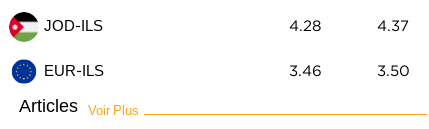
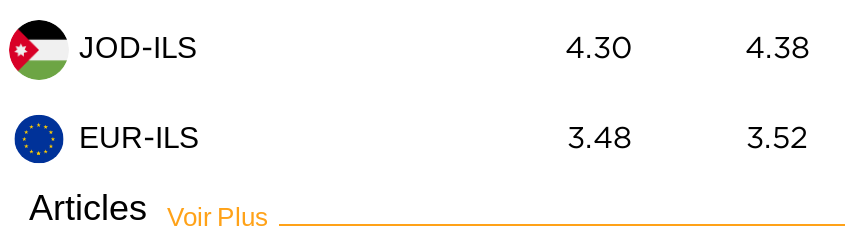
[289,16,321,38] 4.28 -> [565,28,633,72] 4.30
[377,16,409,38] 4.37 -> [745,28,809,72] 4.38
[288,61,321,83] 3.46 -> [567,118,631,162] 3.48
[376,61,409,83] 3.50 -> [746,118,808,162] 3.52

